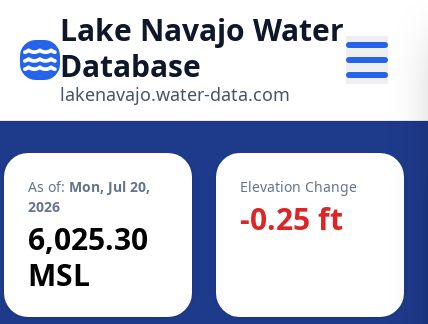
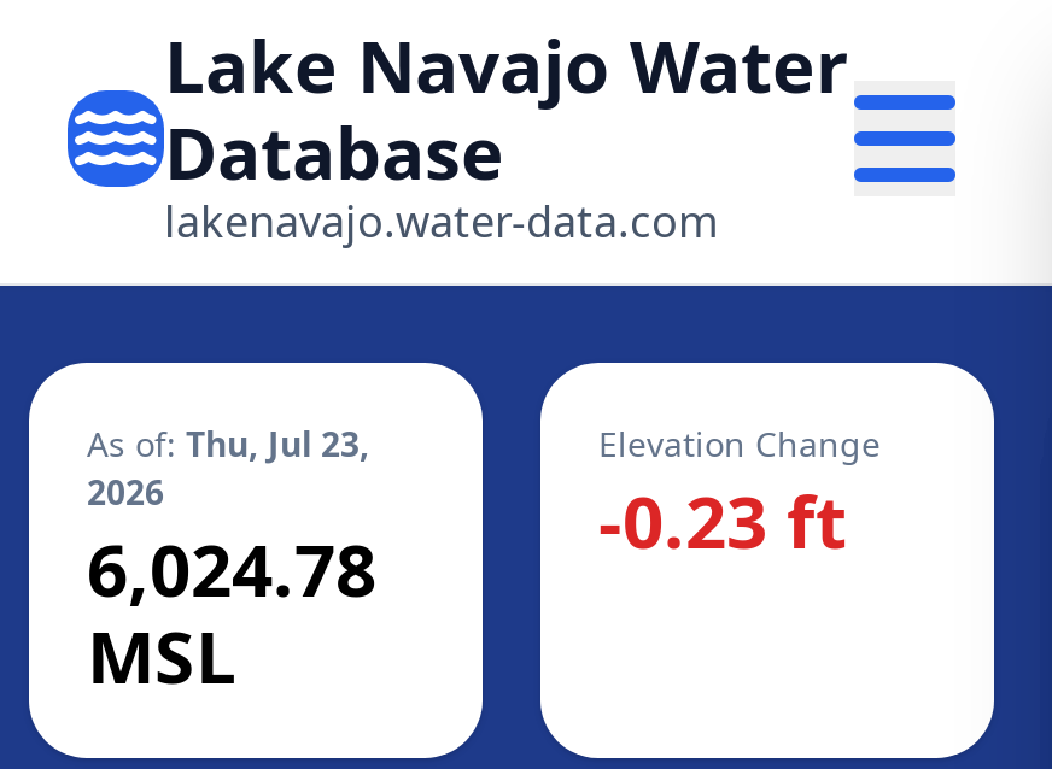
[28,177,150,196] As of: Mon, Jul 20, -> [87,421,369,466] As of: Thu, Jul 23,
[240,198,343,239] -0.25 ft -> [598,471,847,570] -0.23 ft
[28,218,148,259] 6,025.30 -> [87,519,376,618] 6,024.78

